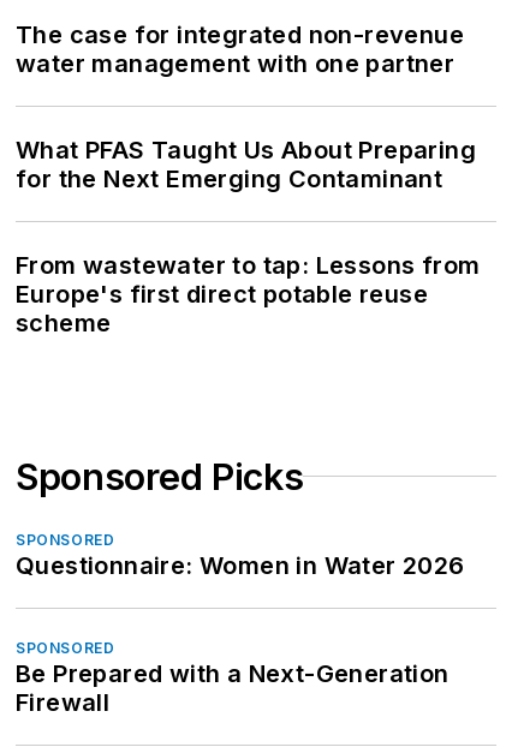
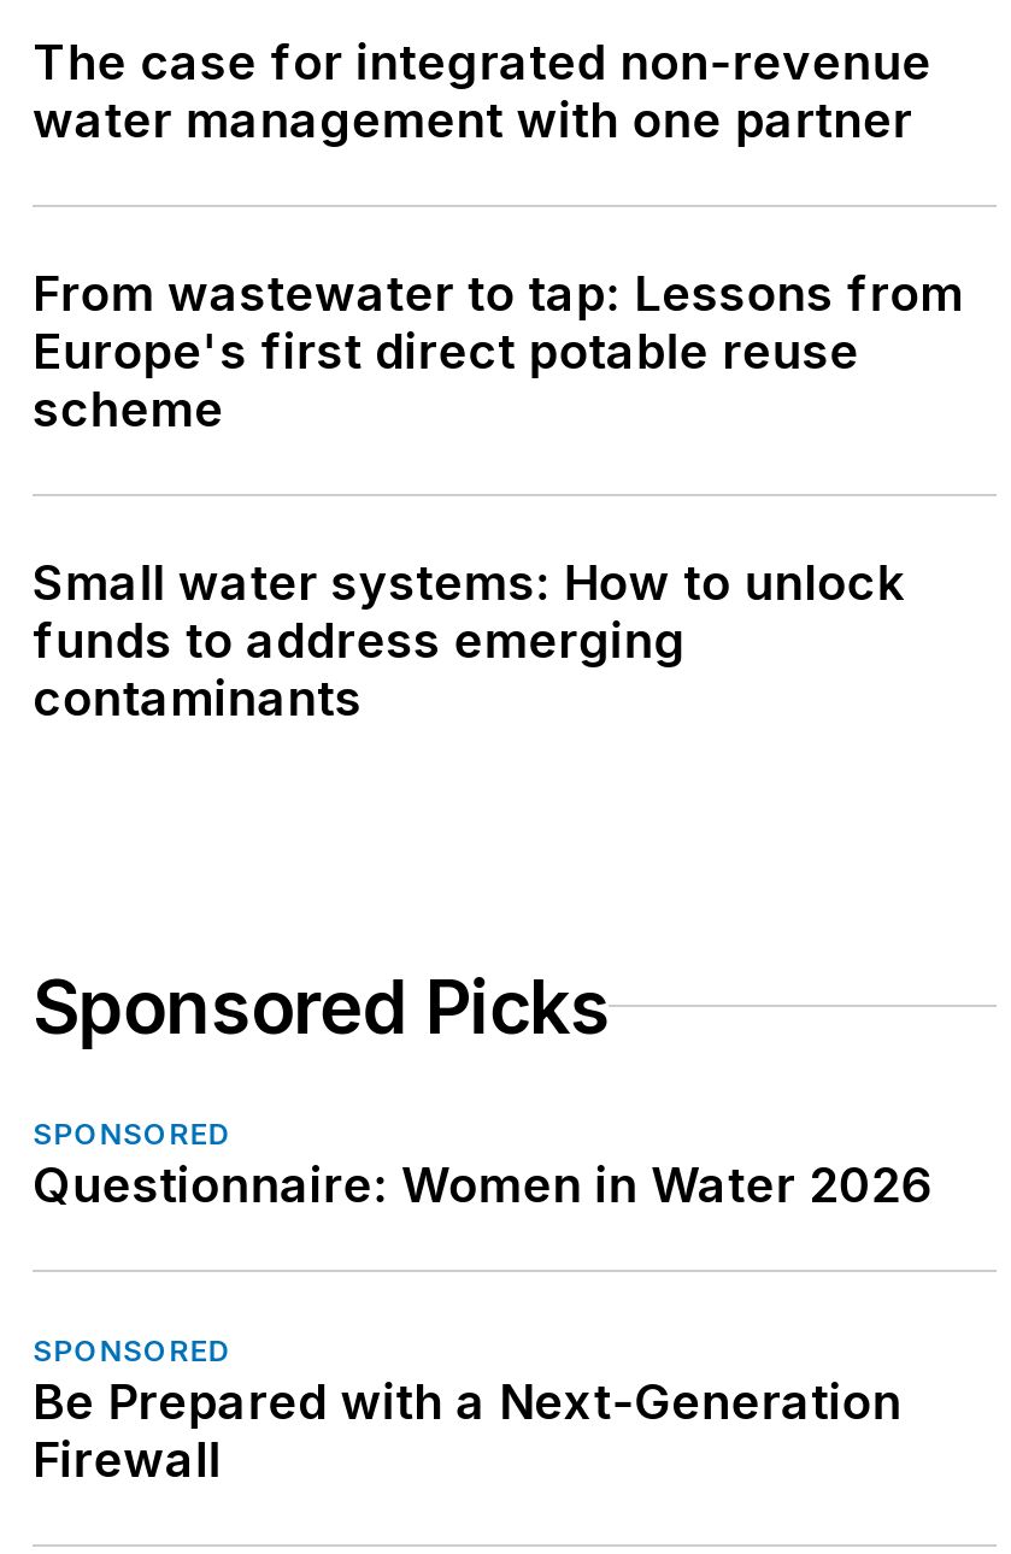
[16,135,476,193] What PFAS Taught Us About Preparing | for the Next Emerging Contaminant -> none
moved [16,251,480,337] -> [33,265,964,438]: From wastewater to tap: Lessons from | Europe's first direct potable reuse | scheme
none -> [33,554,904,727] Small water systems: How to unlock | funds to address emerging | contaminants

